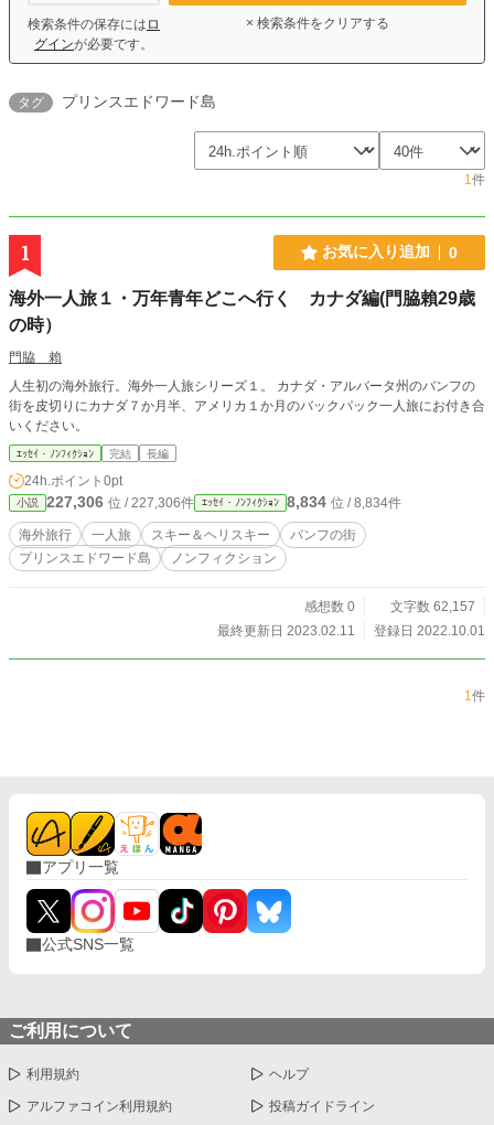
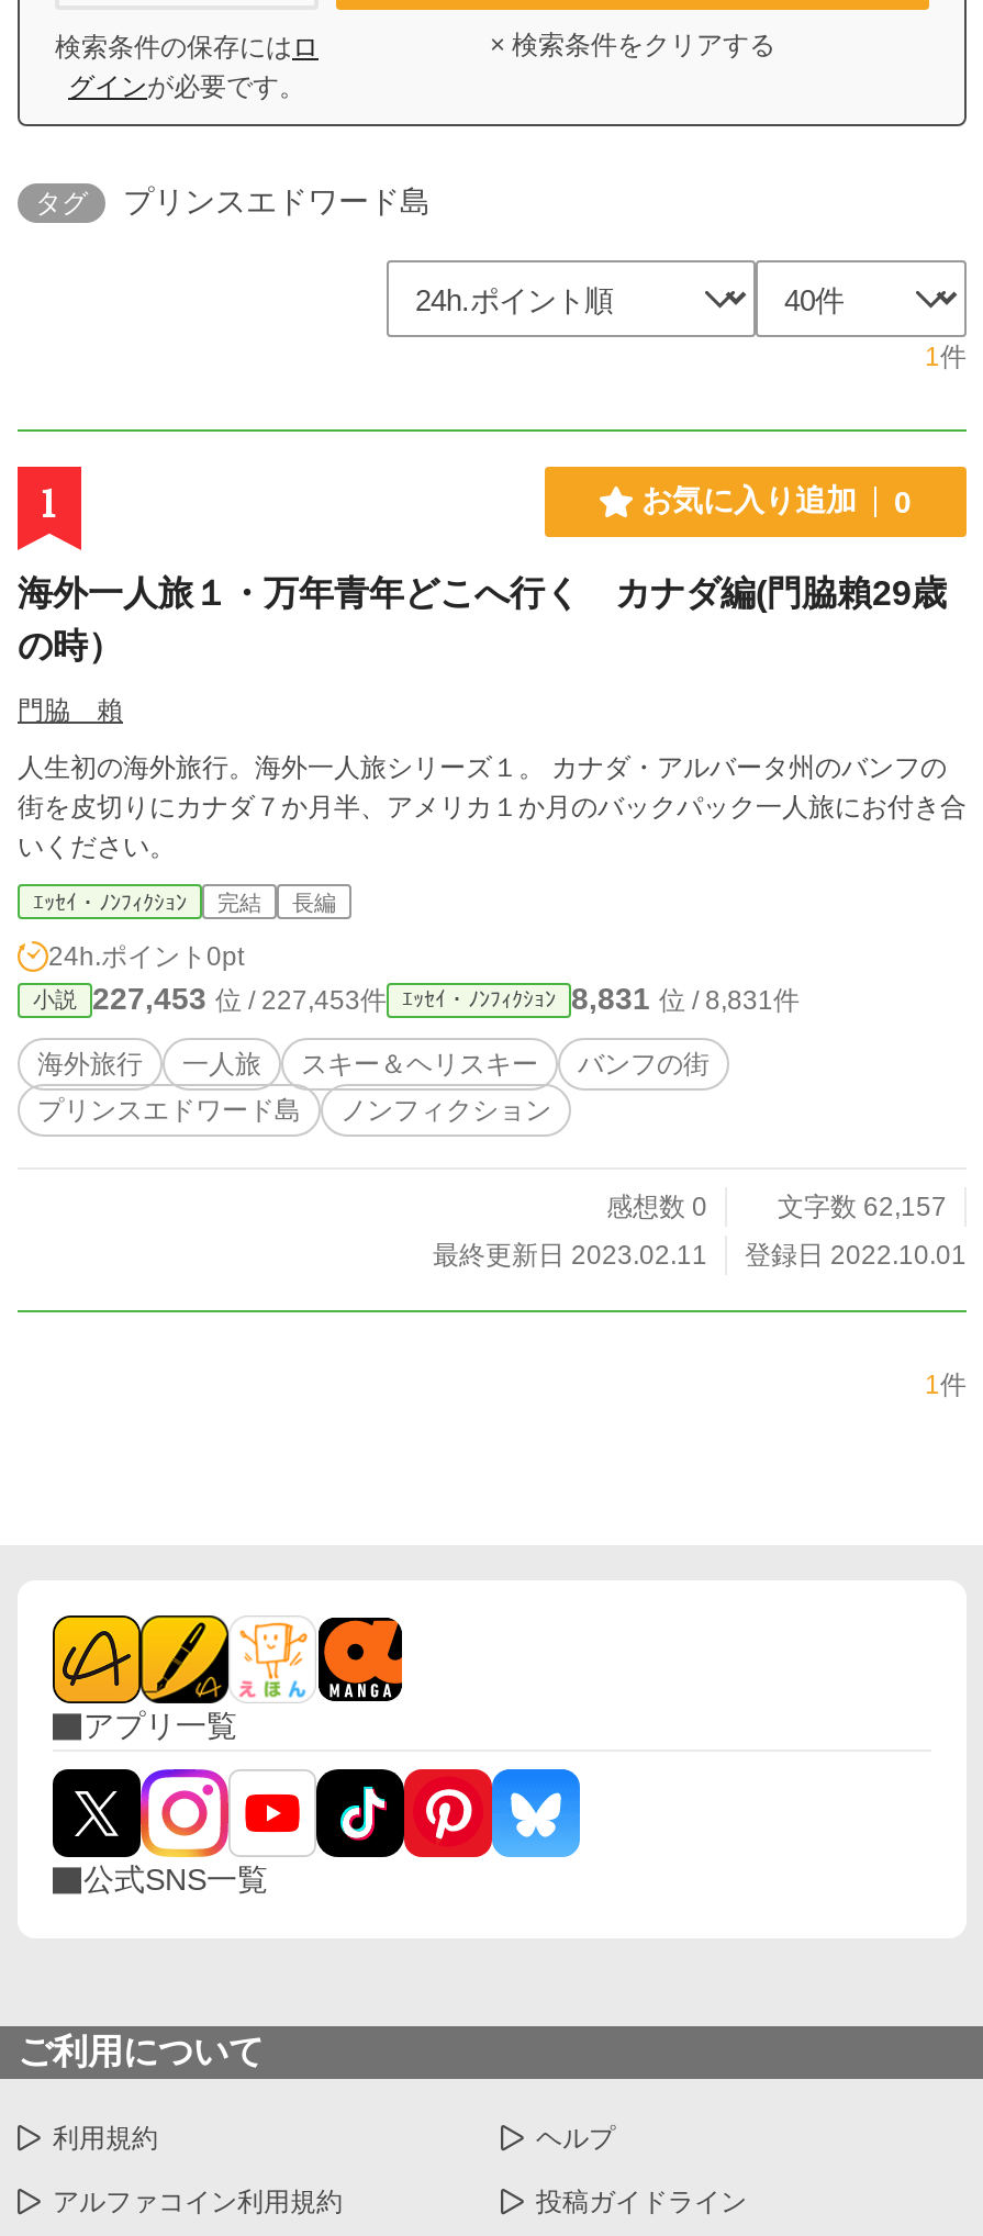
[46,493,194,511] 227,306位 / 227,306件 -> [92,981,387,1016] 227,453位 / 227,453件
[287,493,401,511] 8,834位 / 8,834件 -> [571,981,800,1016] 8,831位 / 8,831件

